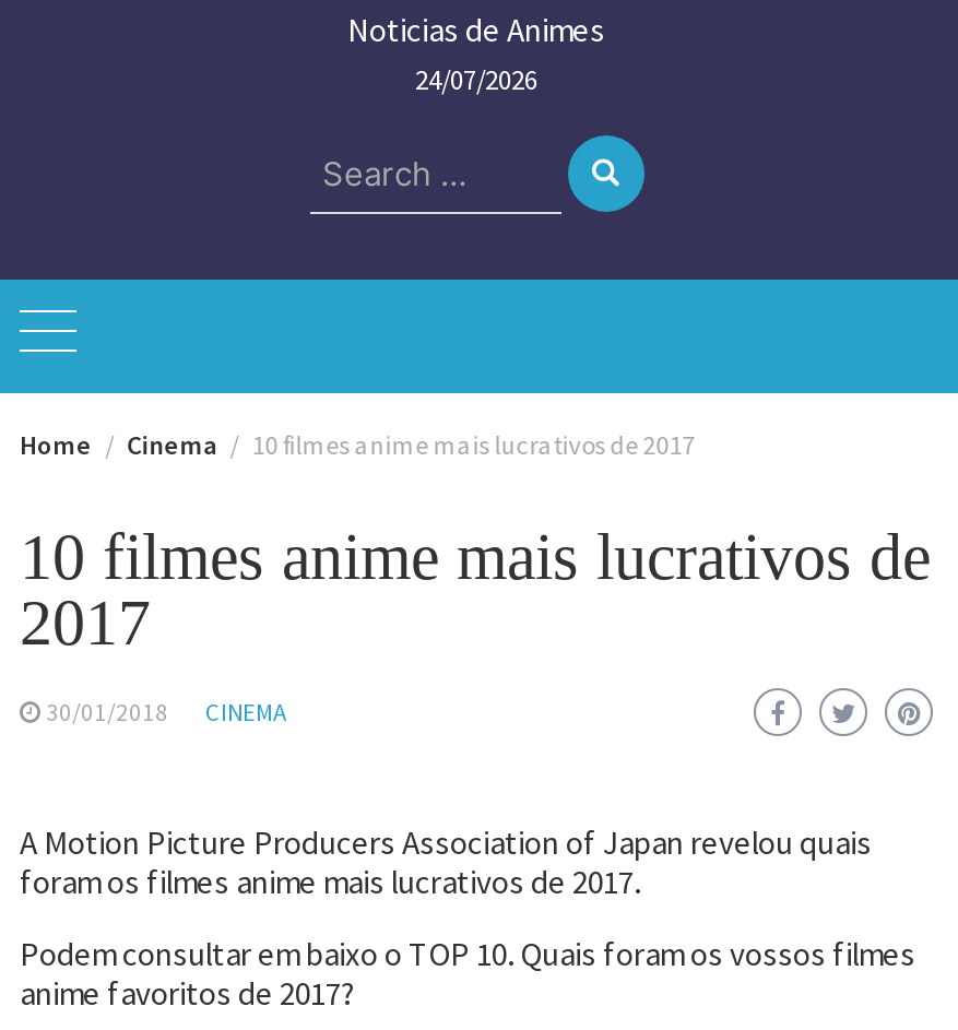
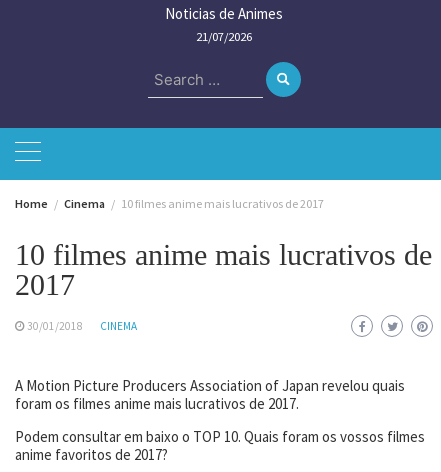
[415,61,537,96] 24/07/2026 -> [196,28,252,44] 21/07/2026

